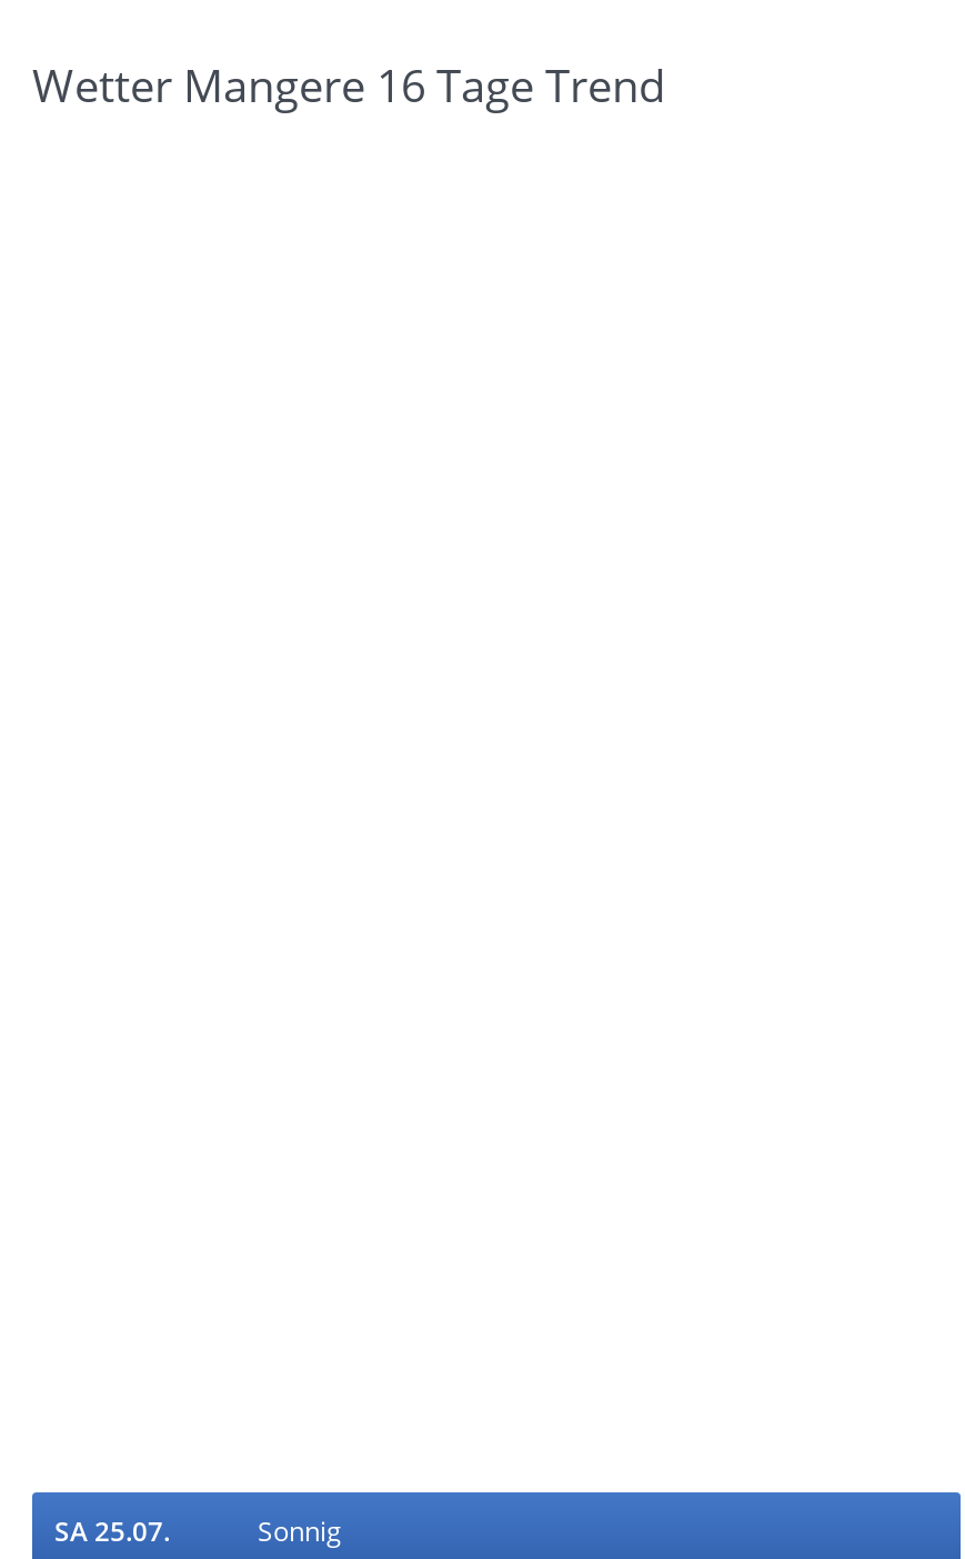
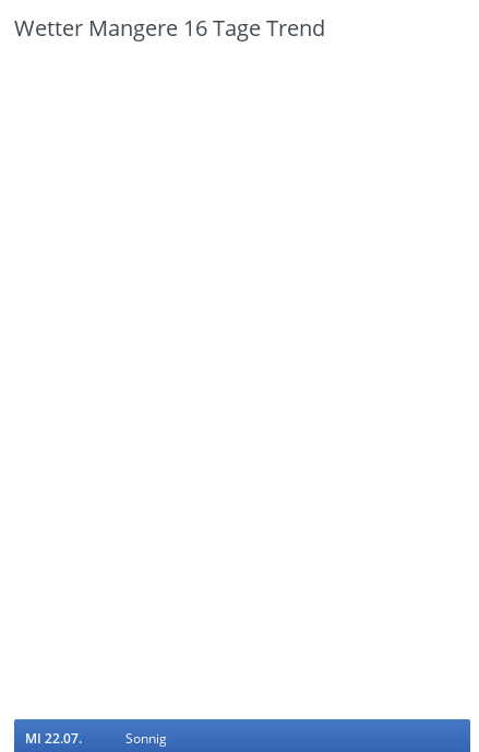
[54,1512,170,1550] SA 25.07. -> [25,729,82,748] MI 22.07.

